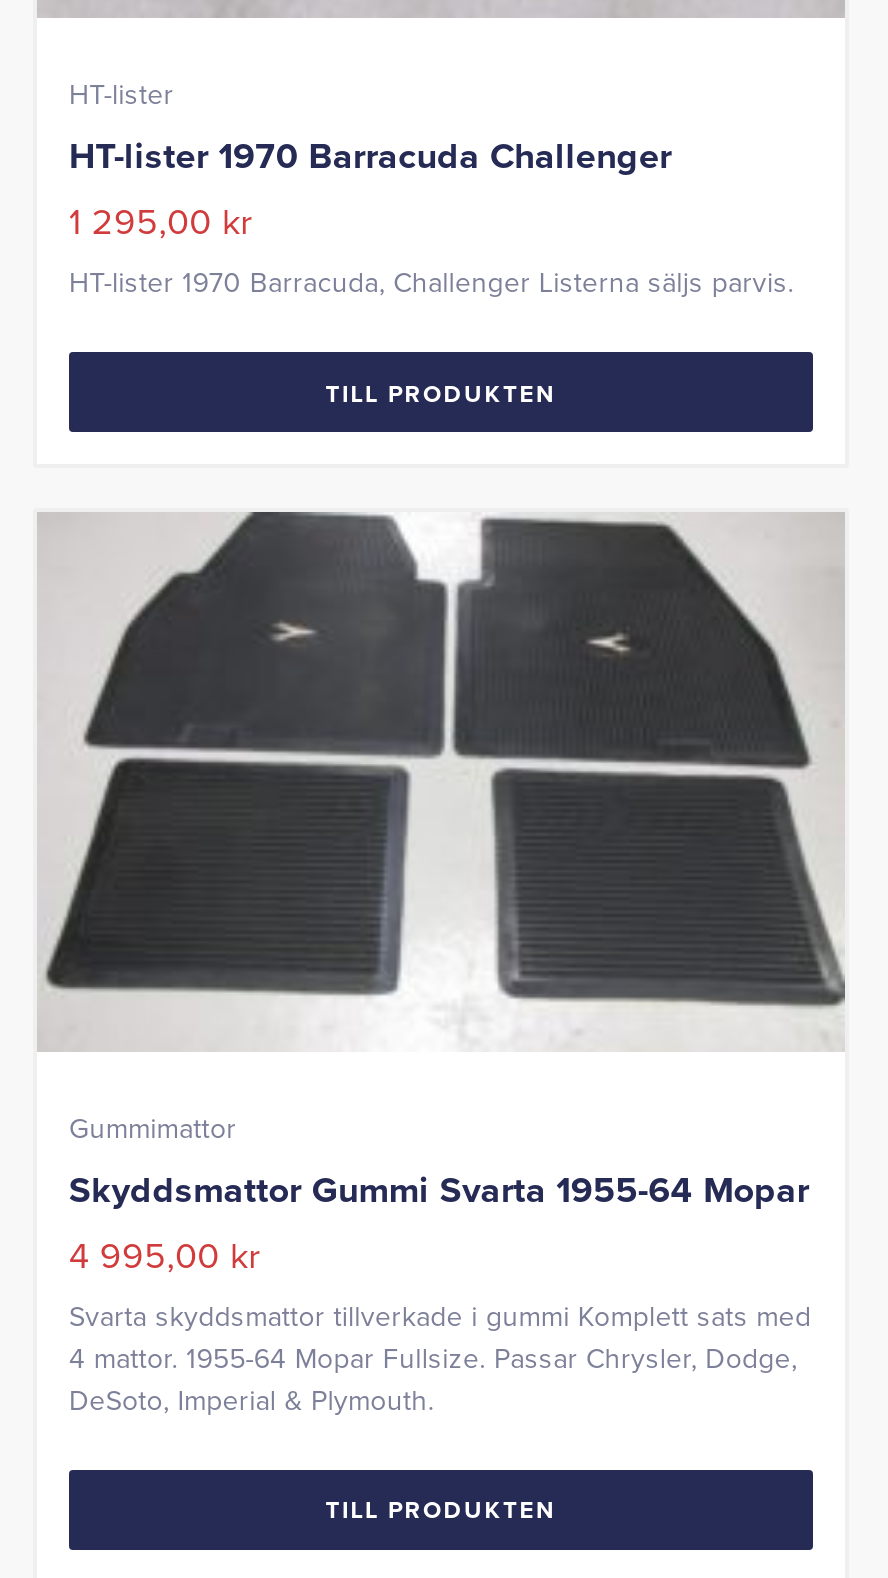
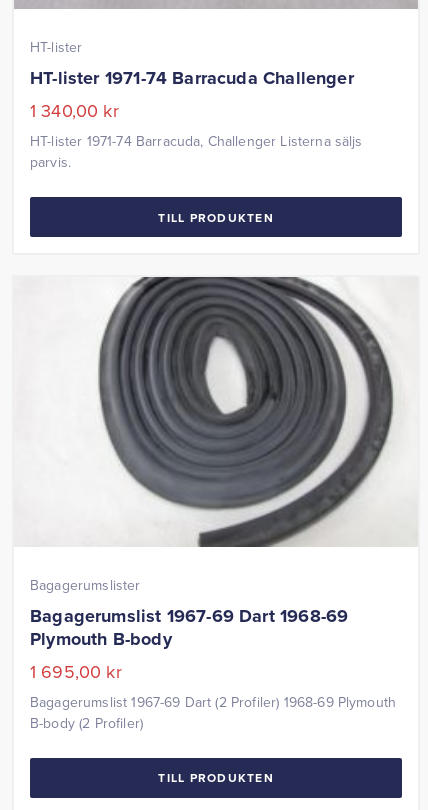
[69,131,794,303] HT-lister 1970 Barracuda Challenger | 1 295,00 kr | HT-lister 1970 Barracuda, Challenger Listerna säljs parvis. -> [30,65,363,172] HT-lister 1971-74 Barracuda Challenger | 1 340,00 kr | HT-lister 1971-74 Barracuda, Challenger Listerna säljs | parvis.
[37,510,847,1419] [image] | Gummimattor | Skyddsmattor Gummi Svarta 1955-64 Mopar | 4 995,00 kr | Svarta skyddsmattor tillverkade i gummi Komplett sats med | 4 mattor. 1955-64 Mopar Fullsize. Passar Chrysler, Dodge, | DeSoto, Imperial & Plymouth. -> [15,276,418,733] [image] | Bagagerumslister | Bagagerumslist 1967-69 Dart 1968-69 | Plymouth B-body | 1 695,00 kr | Bagagerumslist 1967-69 Dart (2 Profiler) 1968-69 Plymouth | B-body (2 Profiler)

